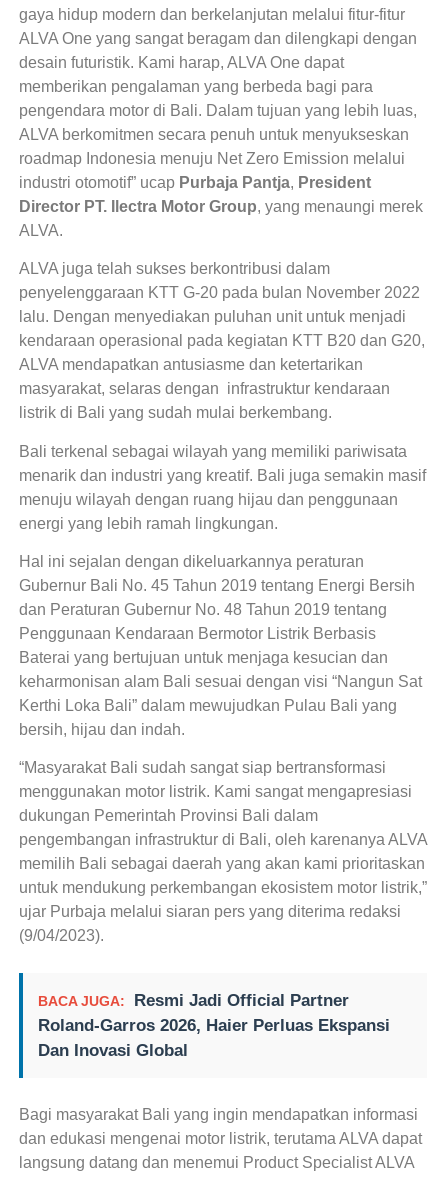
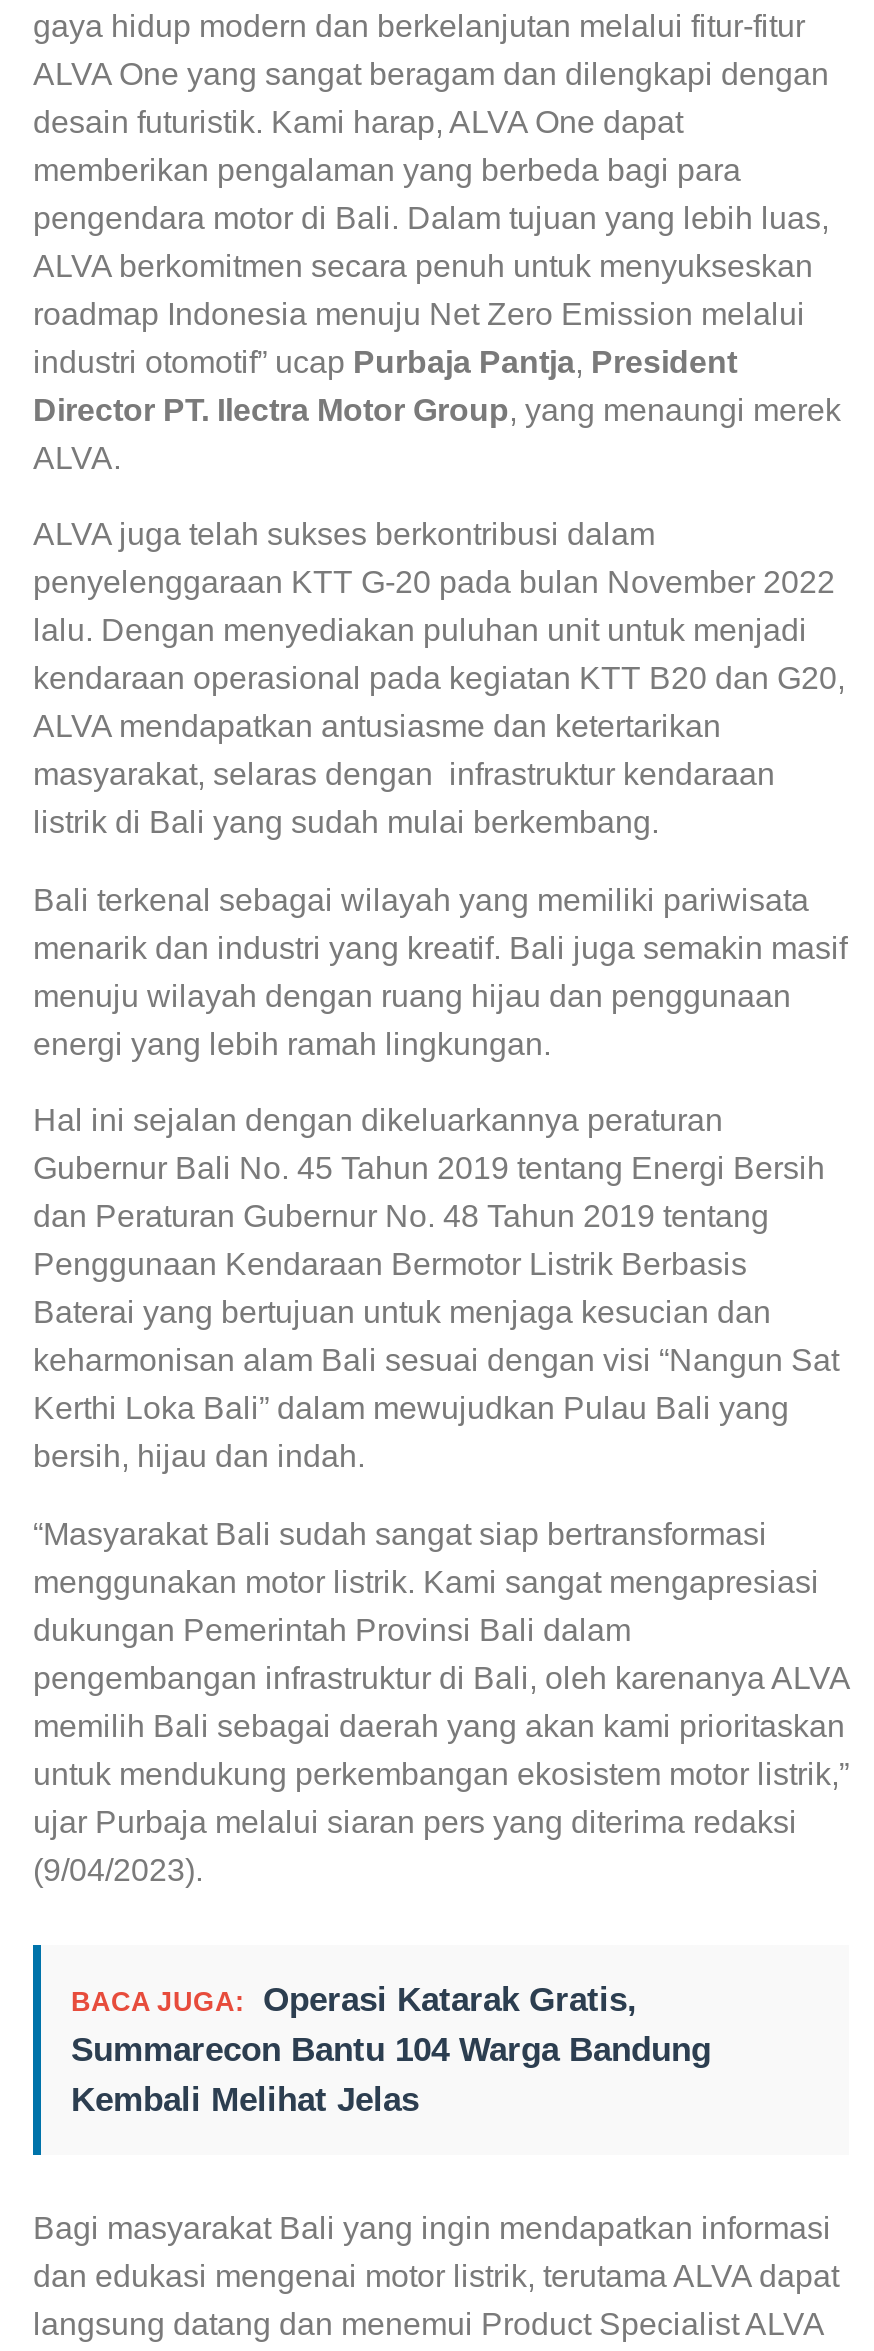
[38,991,390,1060] BACA JUGA: Resmi Jadi Official Partner | Roland-Garros 2026, Haier Perluas Ekspansi | Dan Inovasi Global -> [71,1981,711,2119] BACA JUGA: Operasi Katarak Gratis, | Summarecon Bantu 104 Warga Bandung | Kembali Melihat Jelas

